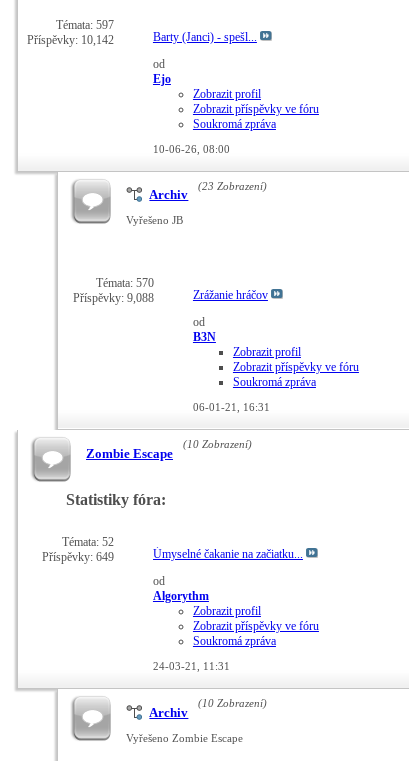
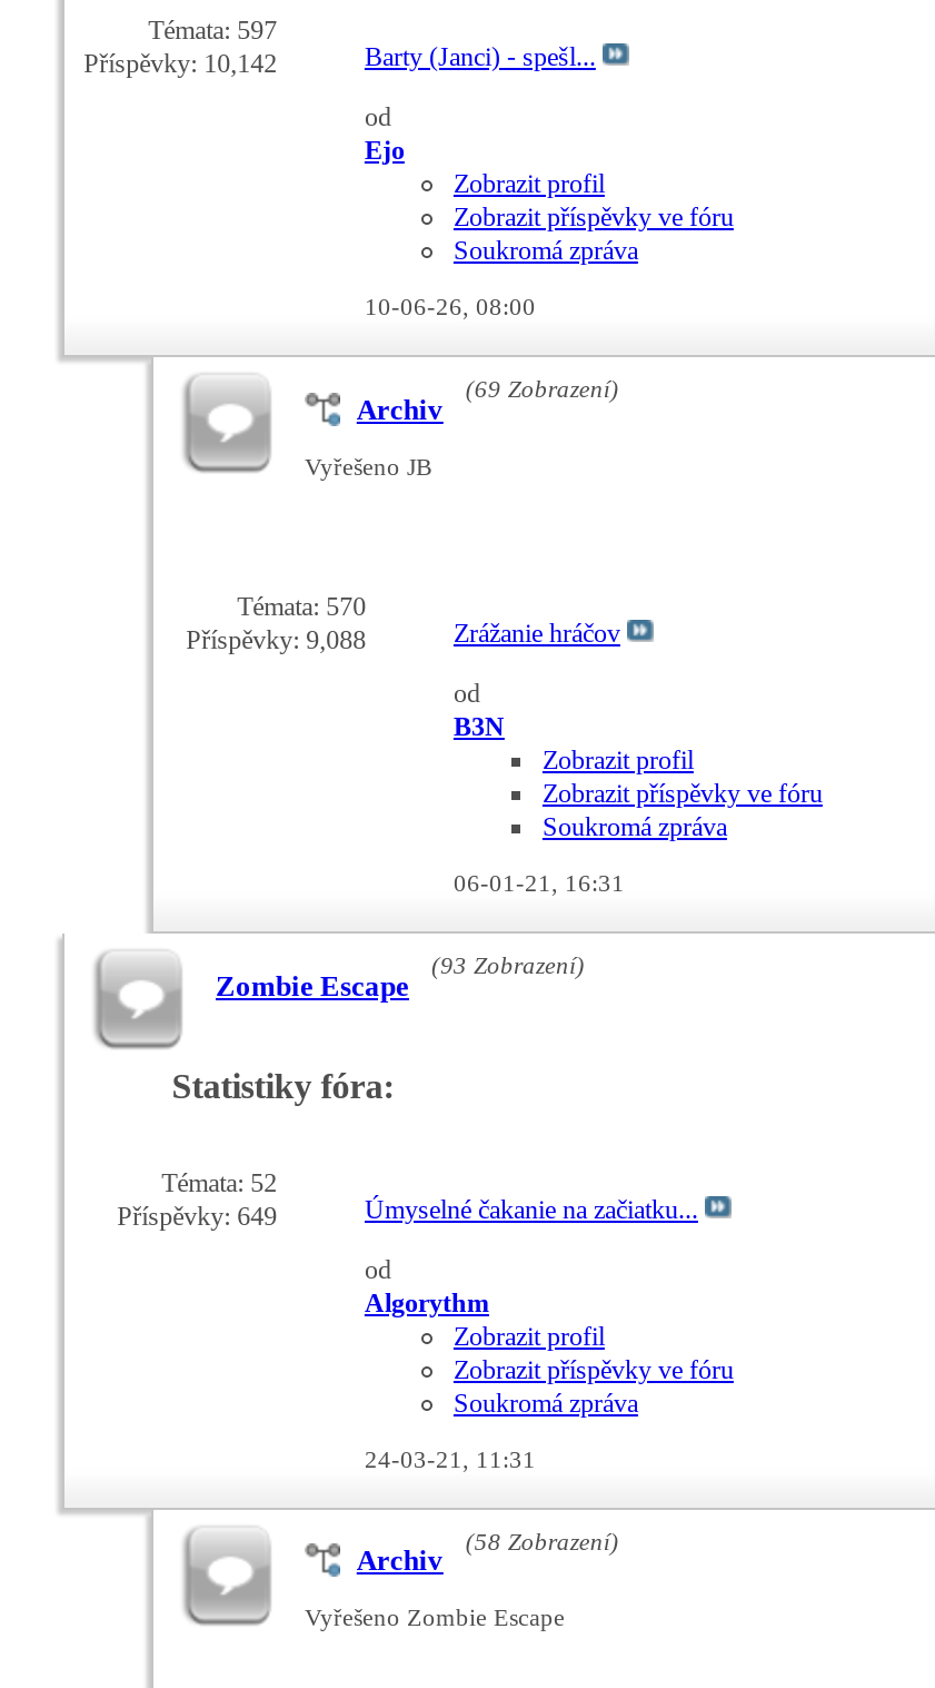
[198,180,267,192] (23 Zobrazení) -> [466,374,619,401] (69 Zobrazení)
[183,438,252,450] (10 Zobrazení) -> [431,950,585,977] (93 Zobrazení)
[198,697,267,709] (10 Zobrazení) -> [466,1526,619,1553] (58 Zobrazení)

